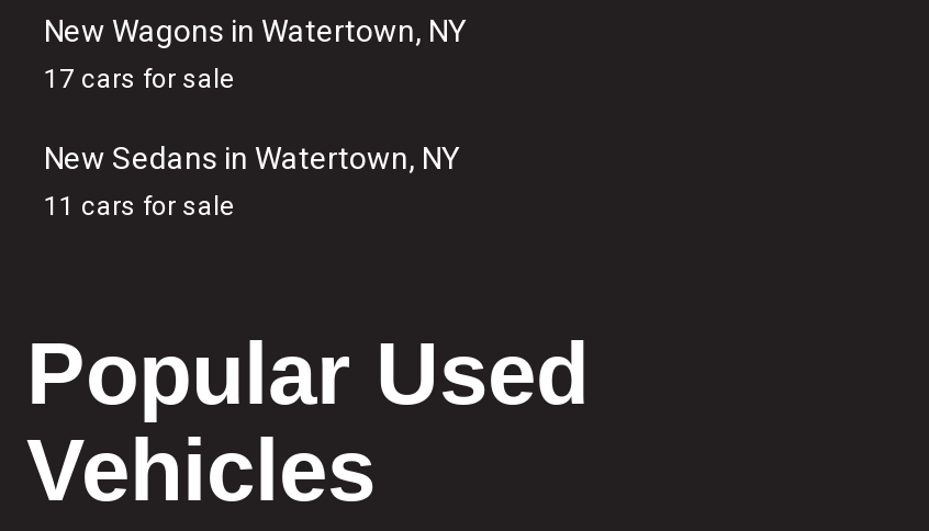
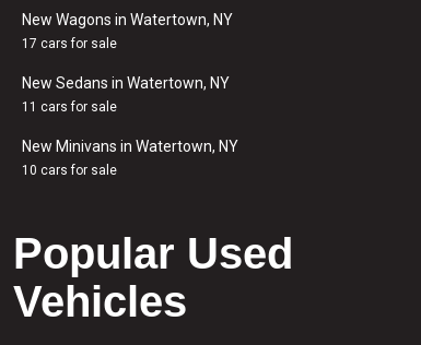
none -> [22,138,238,178] New Minivans in Watertown, NY | 10 cars for sale

